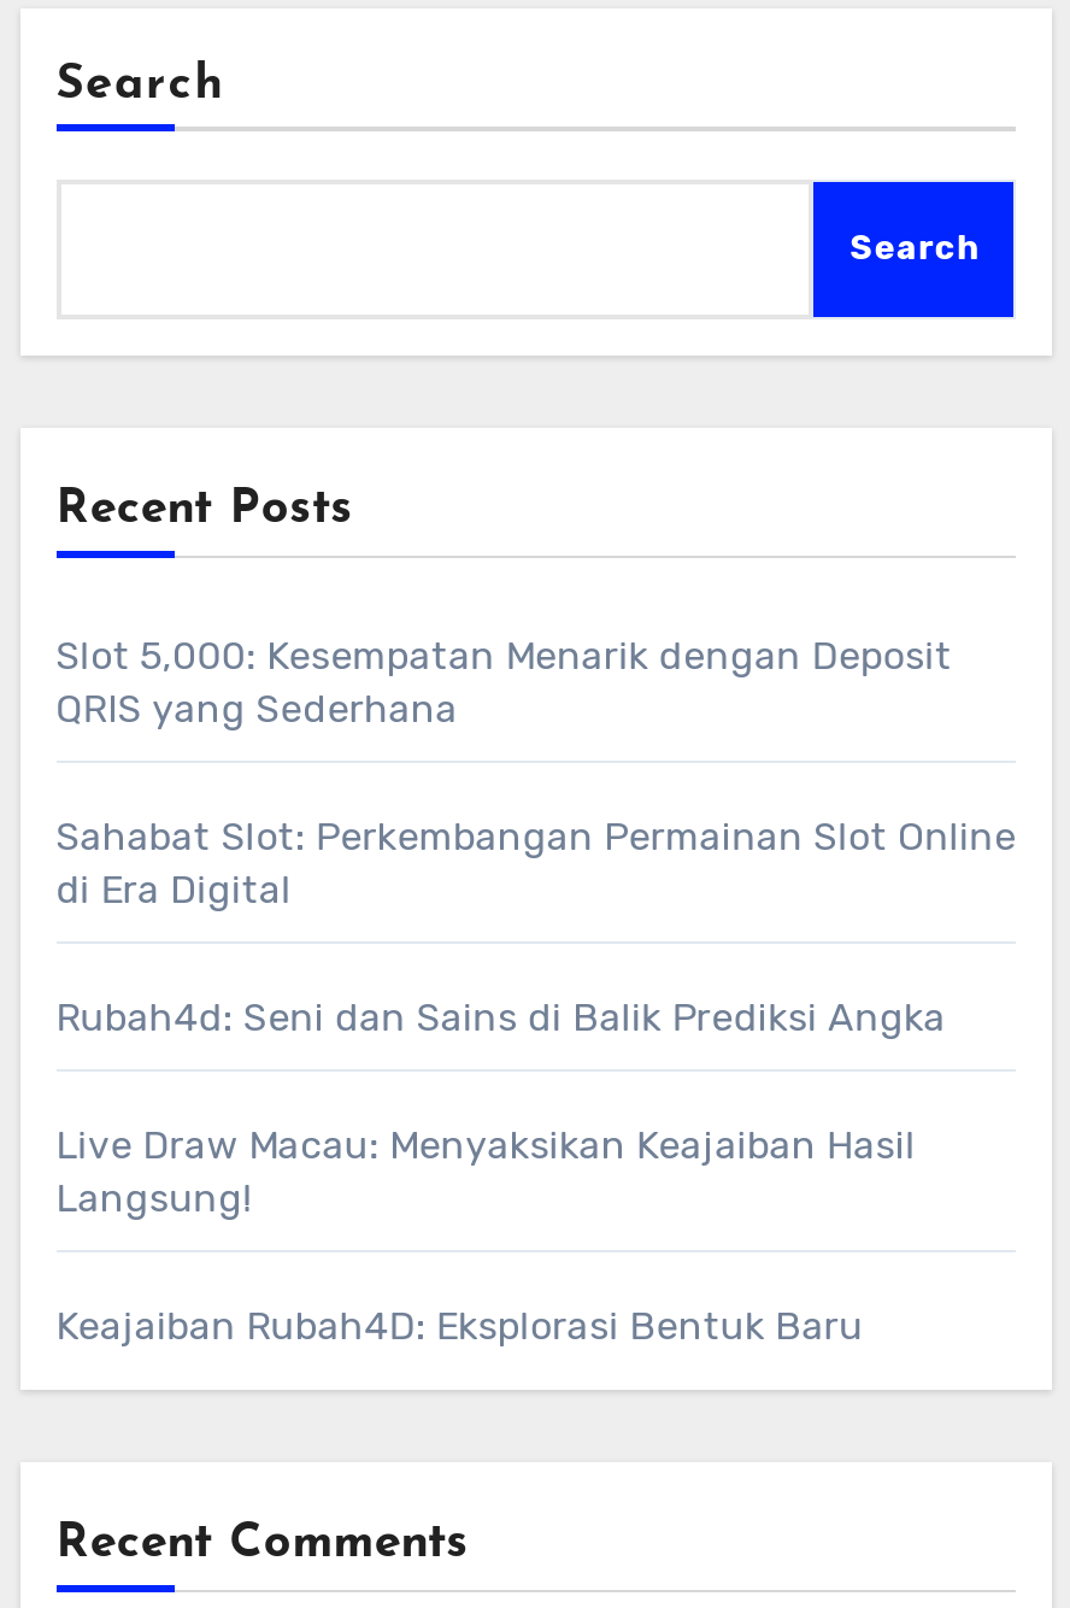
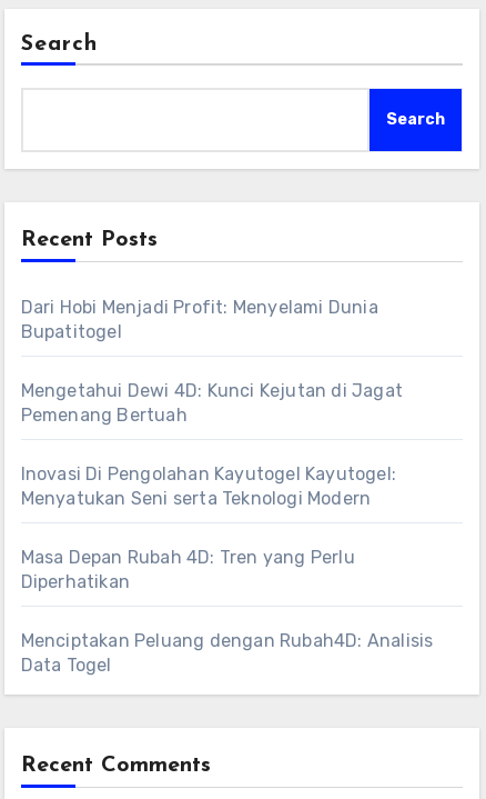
[56,634,952,732] Slot 5,000: Kesempatan Menarik dengan Deposit | QRIS yang Sederhana -> [21,297,378,343] Dari Hobi Menjadi Profit: Menyelami Dunia | Bupatitogel
[56,814,1016,913] Sahabat Slot: Perkembangan Permainan Slot Online | di Era Digital -> [21,380,403,426] Mengetahui Dewi 4D: Kunci Kejutan di Jagat | Pemenang Bertuah
[56,995,946,1041] Rubah4d: Seni dan Sains di Balik Prediksi Angka -> [21,464,396,509] Inovasi Di Pengolahan Kayutogel Kayutogel: | Menyatukan Seni serta Teknologi Modern
[56,1123,916,1222] Live Draw Macau: Menyaksikan Keajaiban Hasil | Langsung! -> [21,547,355,593] Masa Depan Rubah 4D: Tren yang Perlu | Diperhatikan
[56,1304,863,1350] Keajaiban Rubah4D: Eksplorasi Bentuk Baru -> [21,630,433,676] Menciptakan Peluang dengan Rubah4D: Analisis | Data Togel

